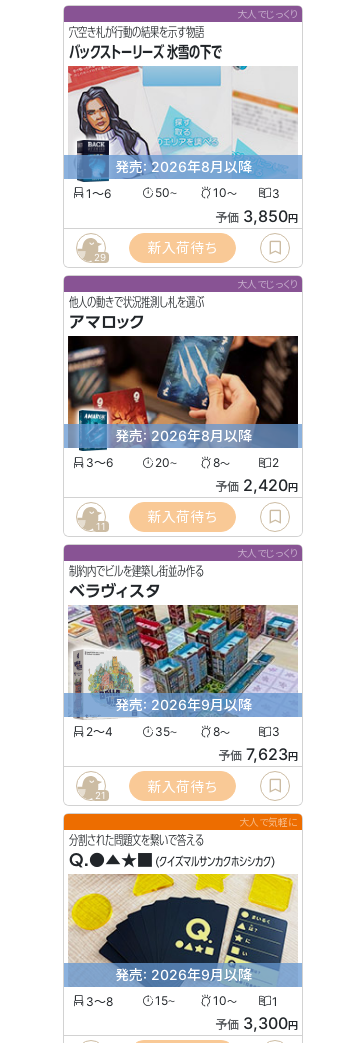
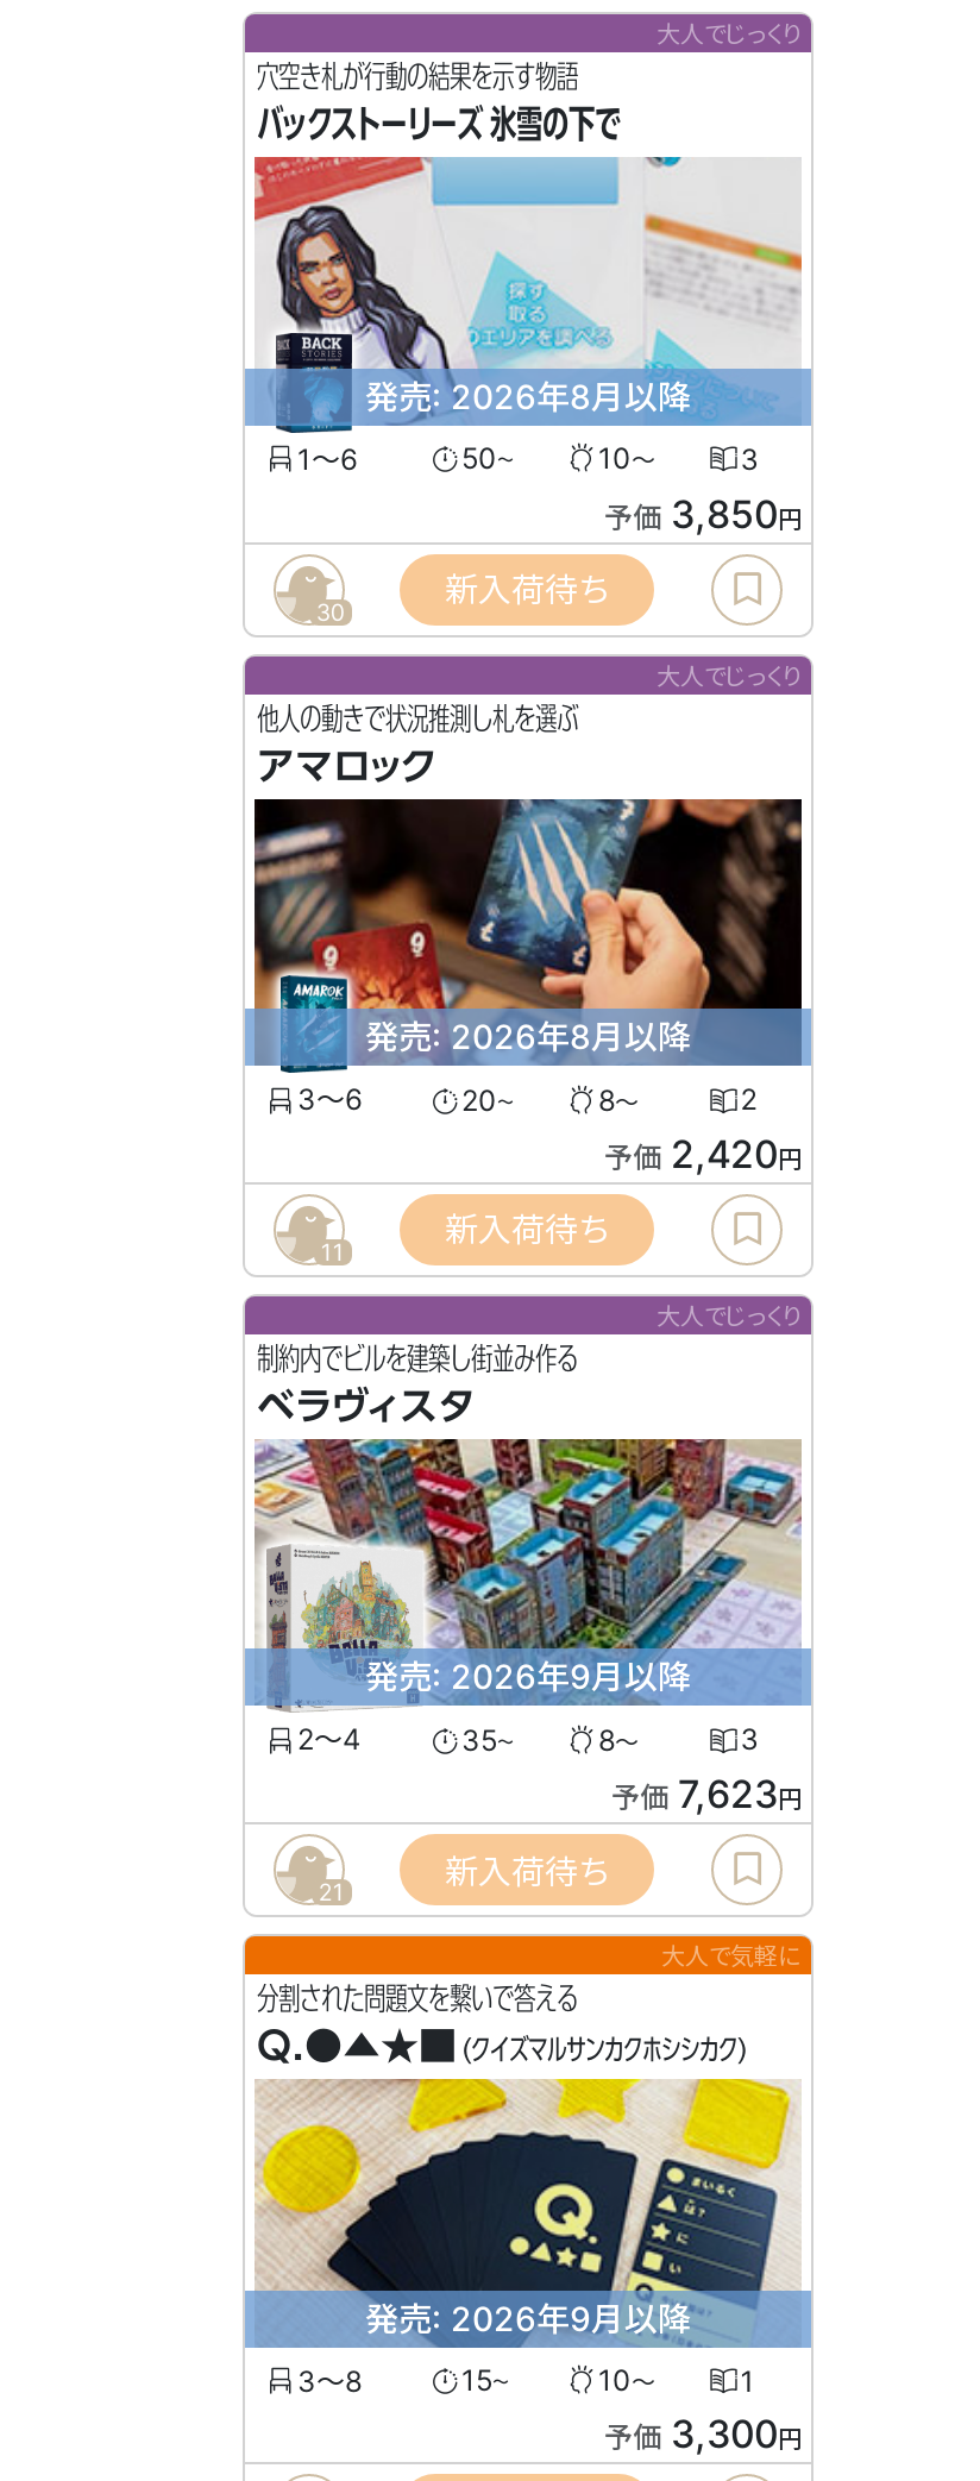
[94,251,106,262] 29 -> [316,598,344,624] 30

